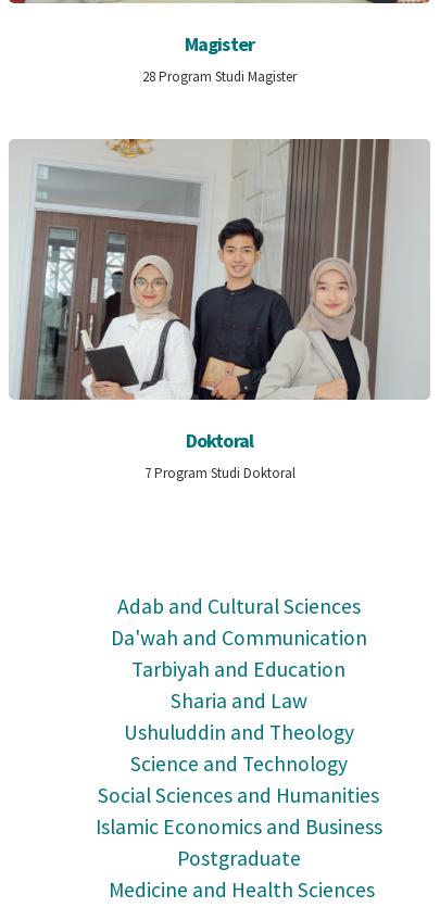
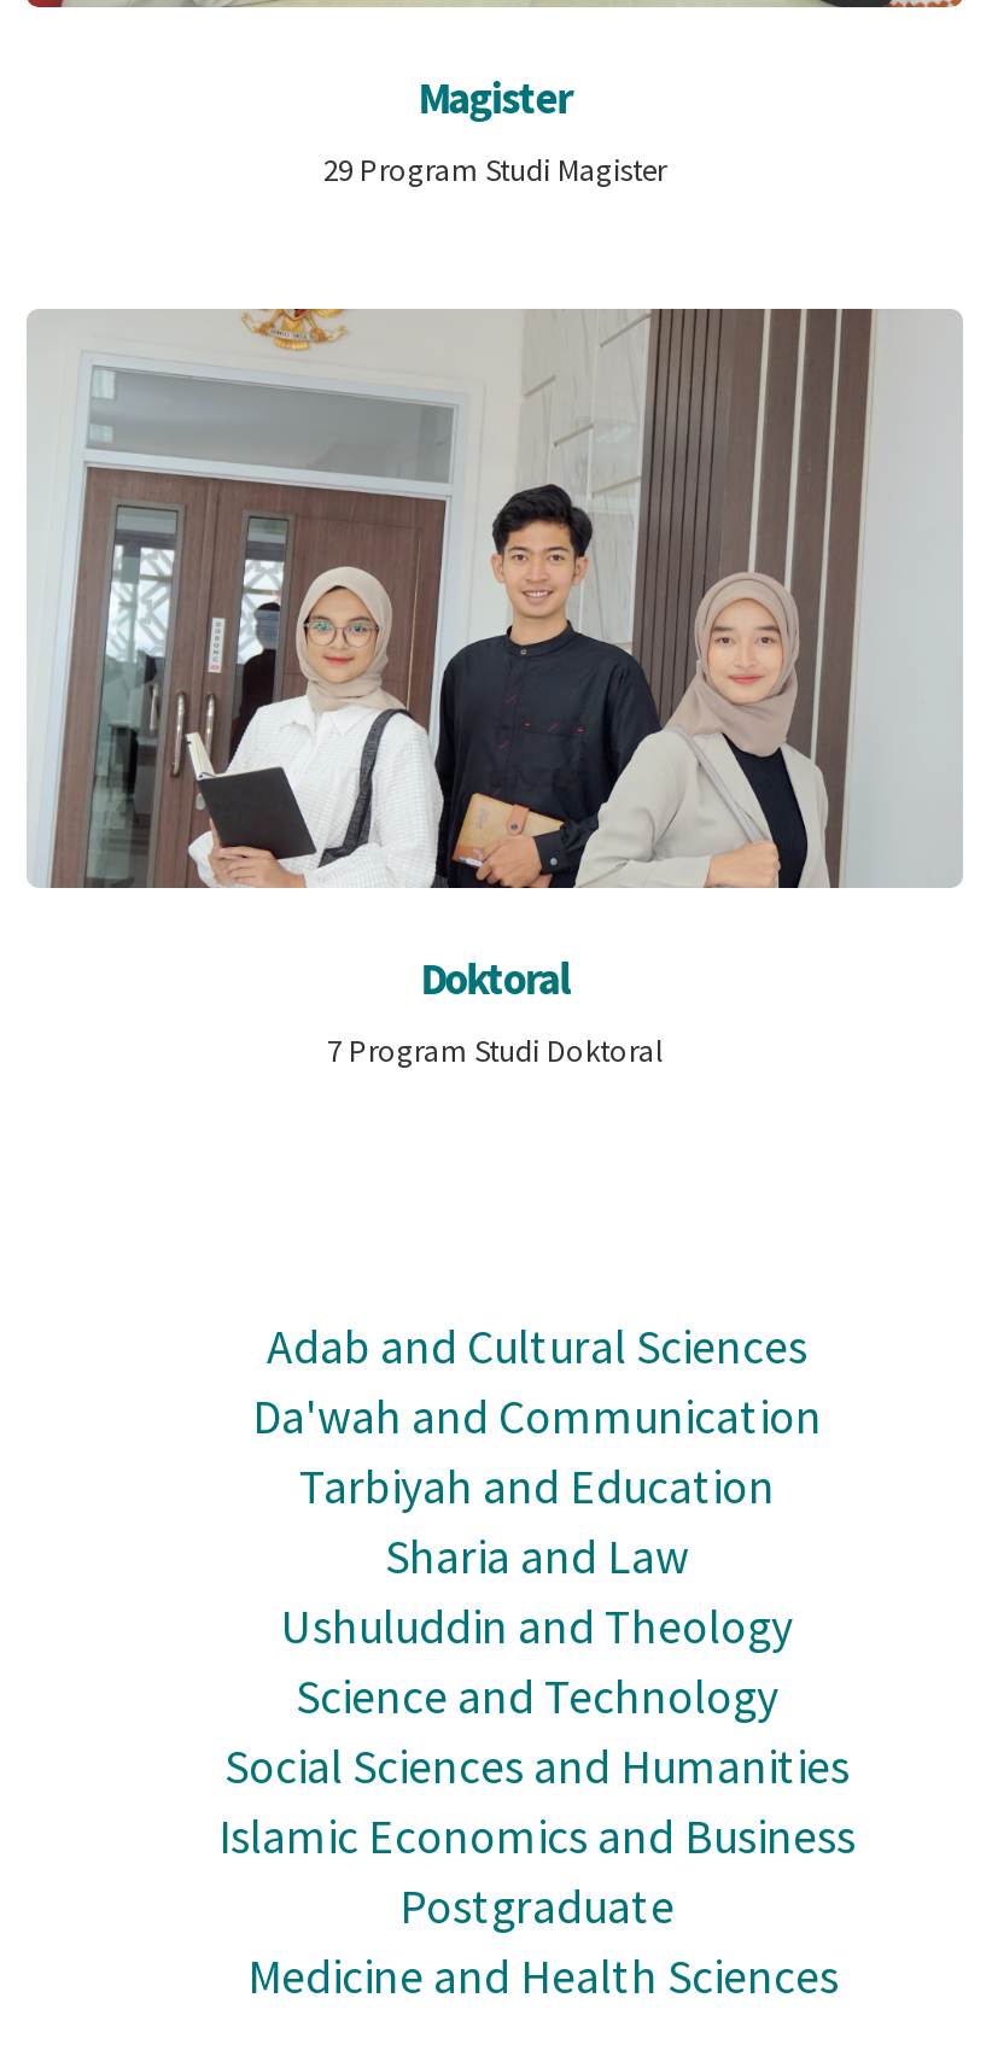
[142,67,297,86] 28 Program Studi Magister -> [323,150,666,191] 29 Program Studi Magister

